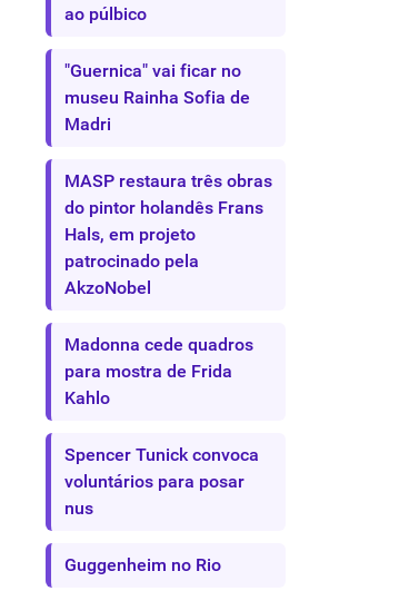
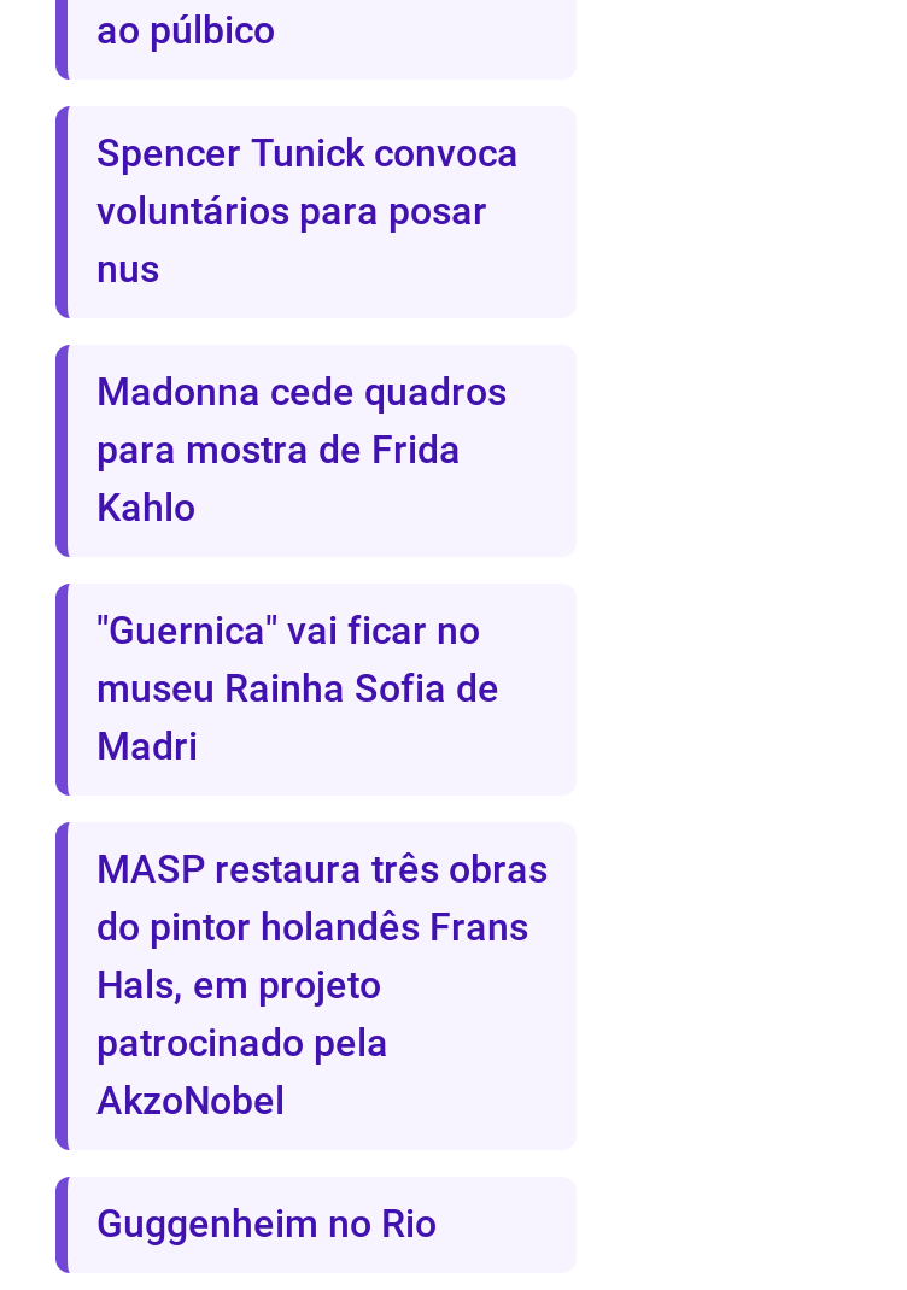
moved [64,60,272,298] -> [96,608,548,1124]: "Guernica" vai ficar no | museu Rainha Sofia de | Madri | MASP restaura três obras | do pintor holandês Frans | Hals, em projeto | patrocinado pela | AkzoNobel
moved [64,334,259,519] -> [96,130,519,530]: Madonna cede quadros | para mostra de Frida | Kahlo | Spencer Tunick convoca | voluntários para posar | nus

